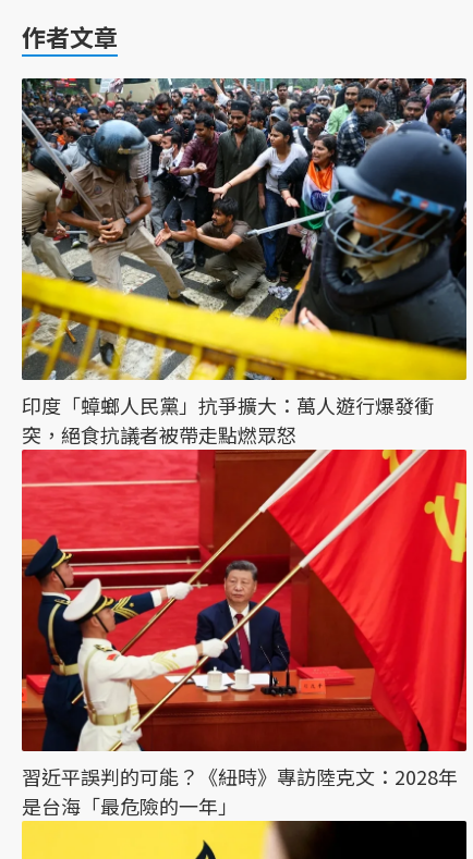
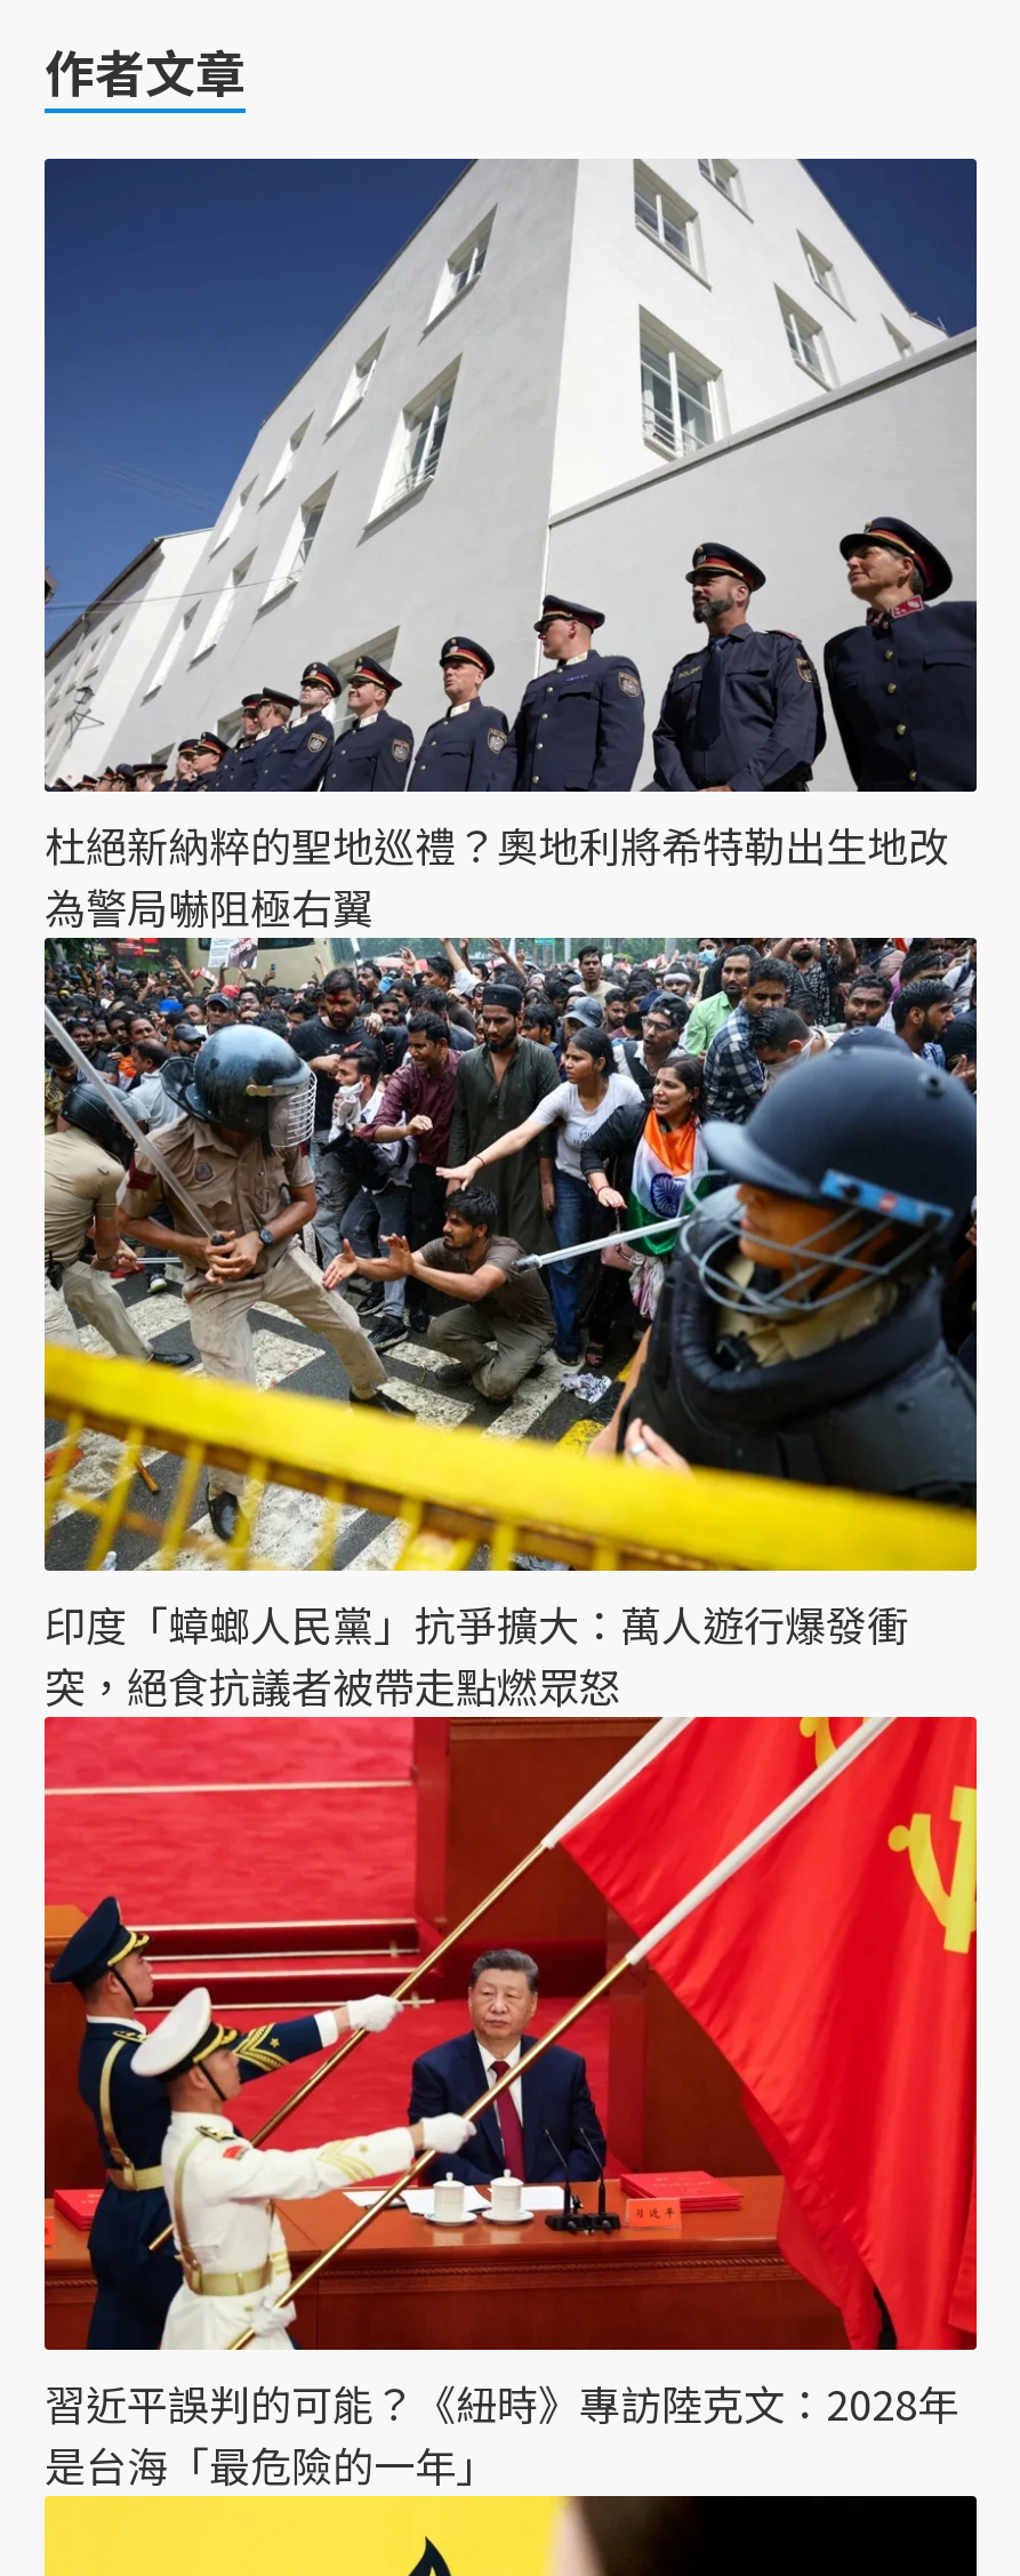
none -> [42,157,979,936] [image] | 杜絕新納粹的聖地巡禮？奧地利將希特勒出生地改 | 為警局嚇阻極右翼

